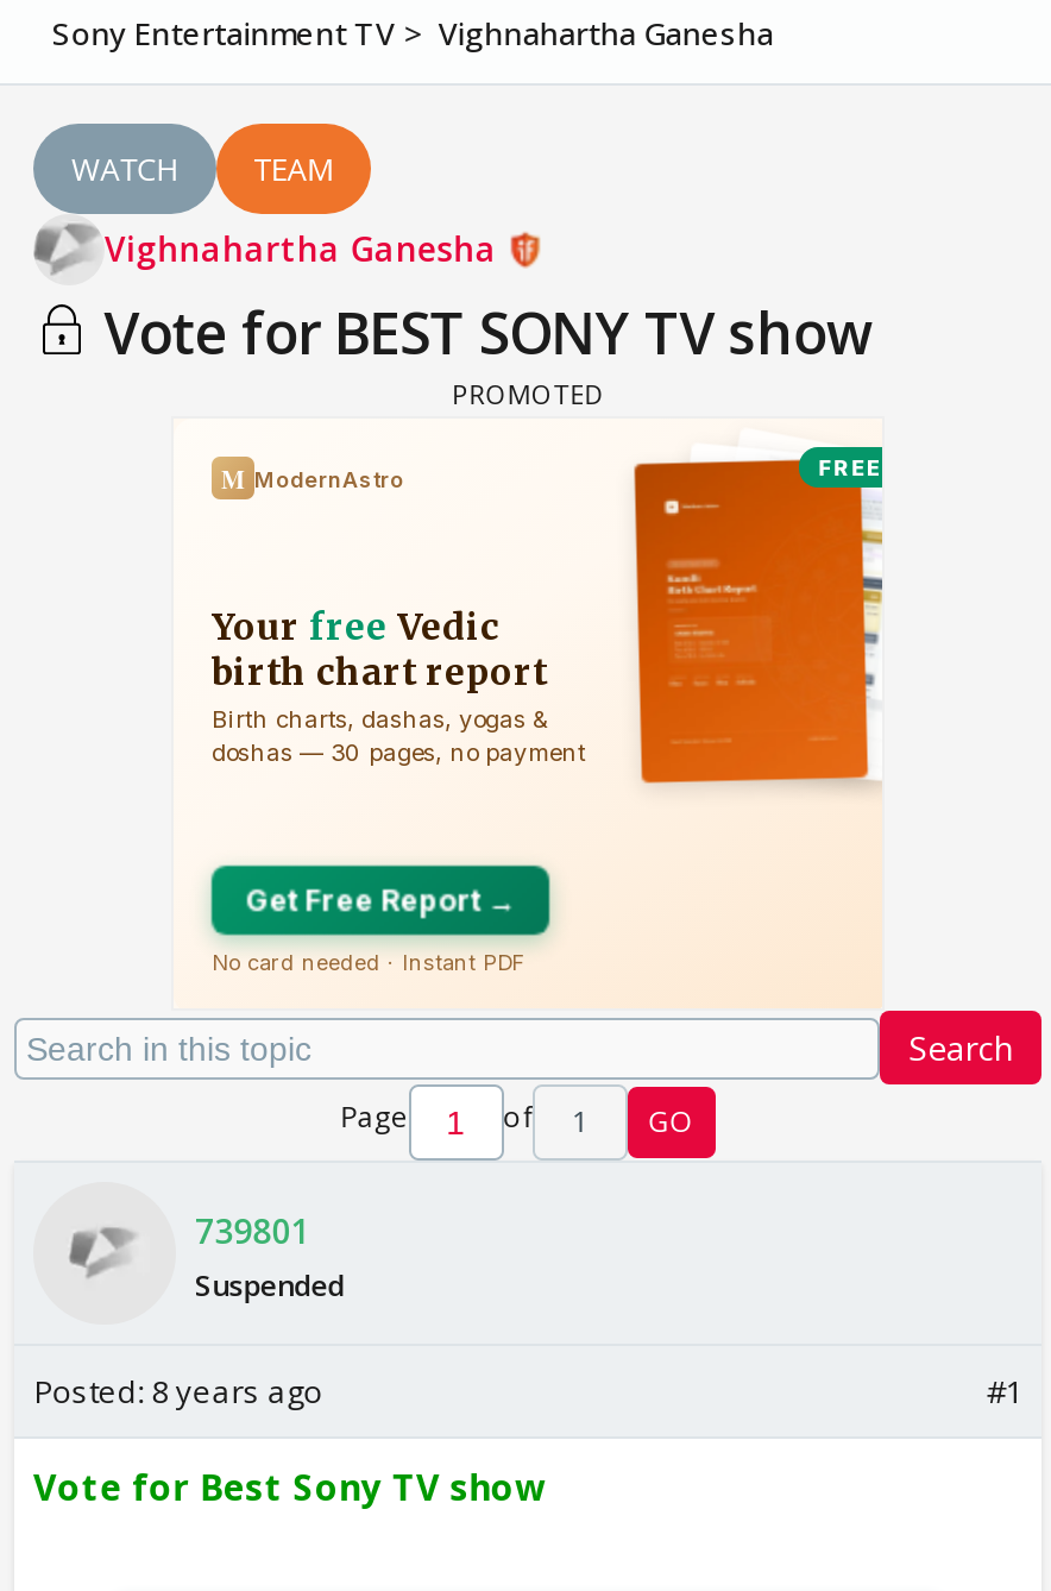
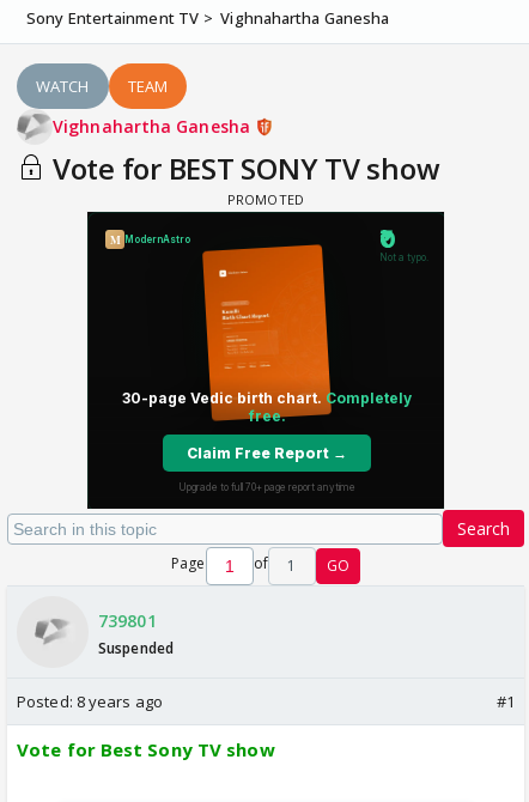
[174,419,885,1008] [image] -> [86,211,445,510] [image]

